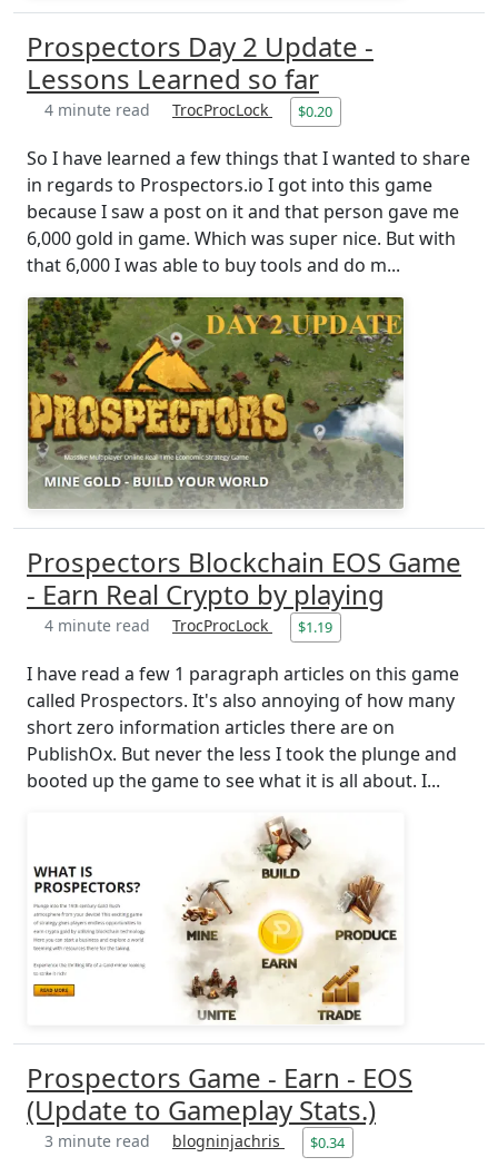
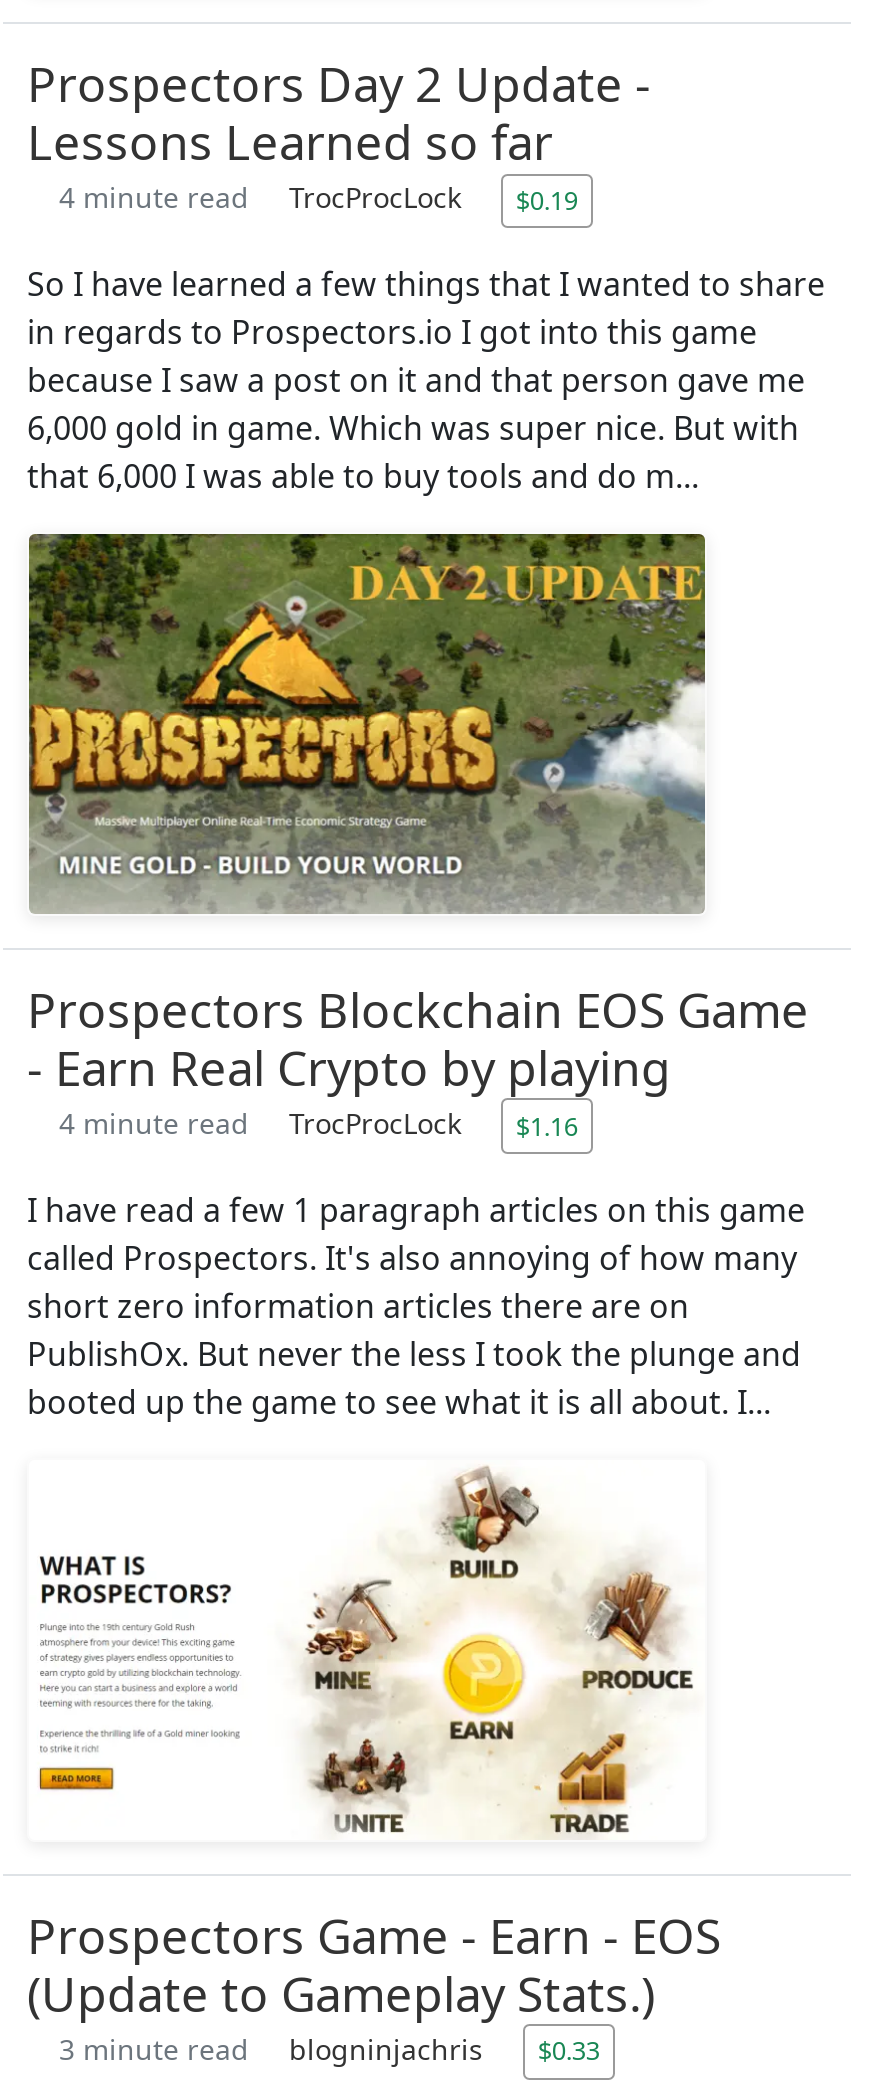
[44,99,333,121] 4 minute read TrocProcLock $0.20 -> [59,179,578,218] 4 minute read TrocProcLock $0.19
[44,615,333,637] 4 minute read TrocProcLock $1.19 -> [59,1104,578,1144] 4 minute read TrocProcLock $1.16
[44,1130,345,1152] 3 minute read blogninjachris $0.34 -> [59,2030,600,2069] 3 minute read blogninjachris $0.33

